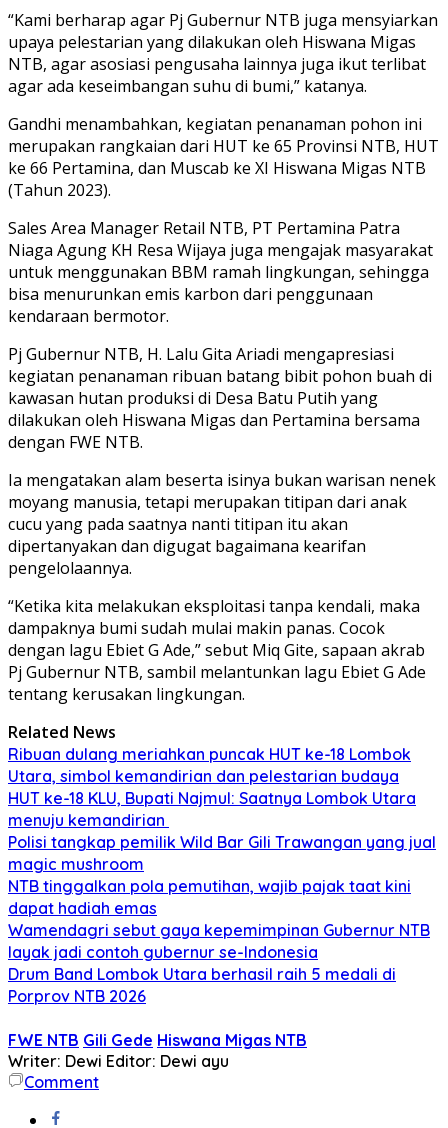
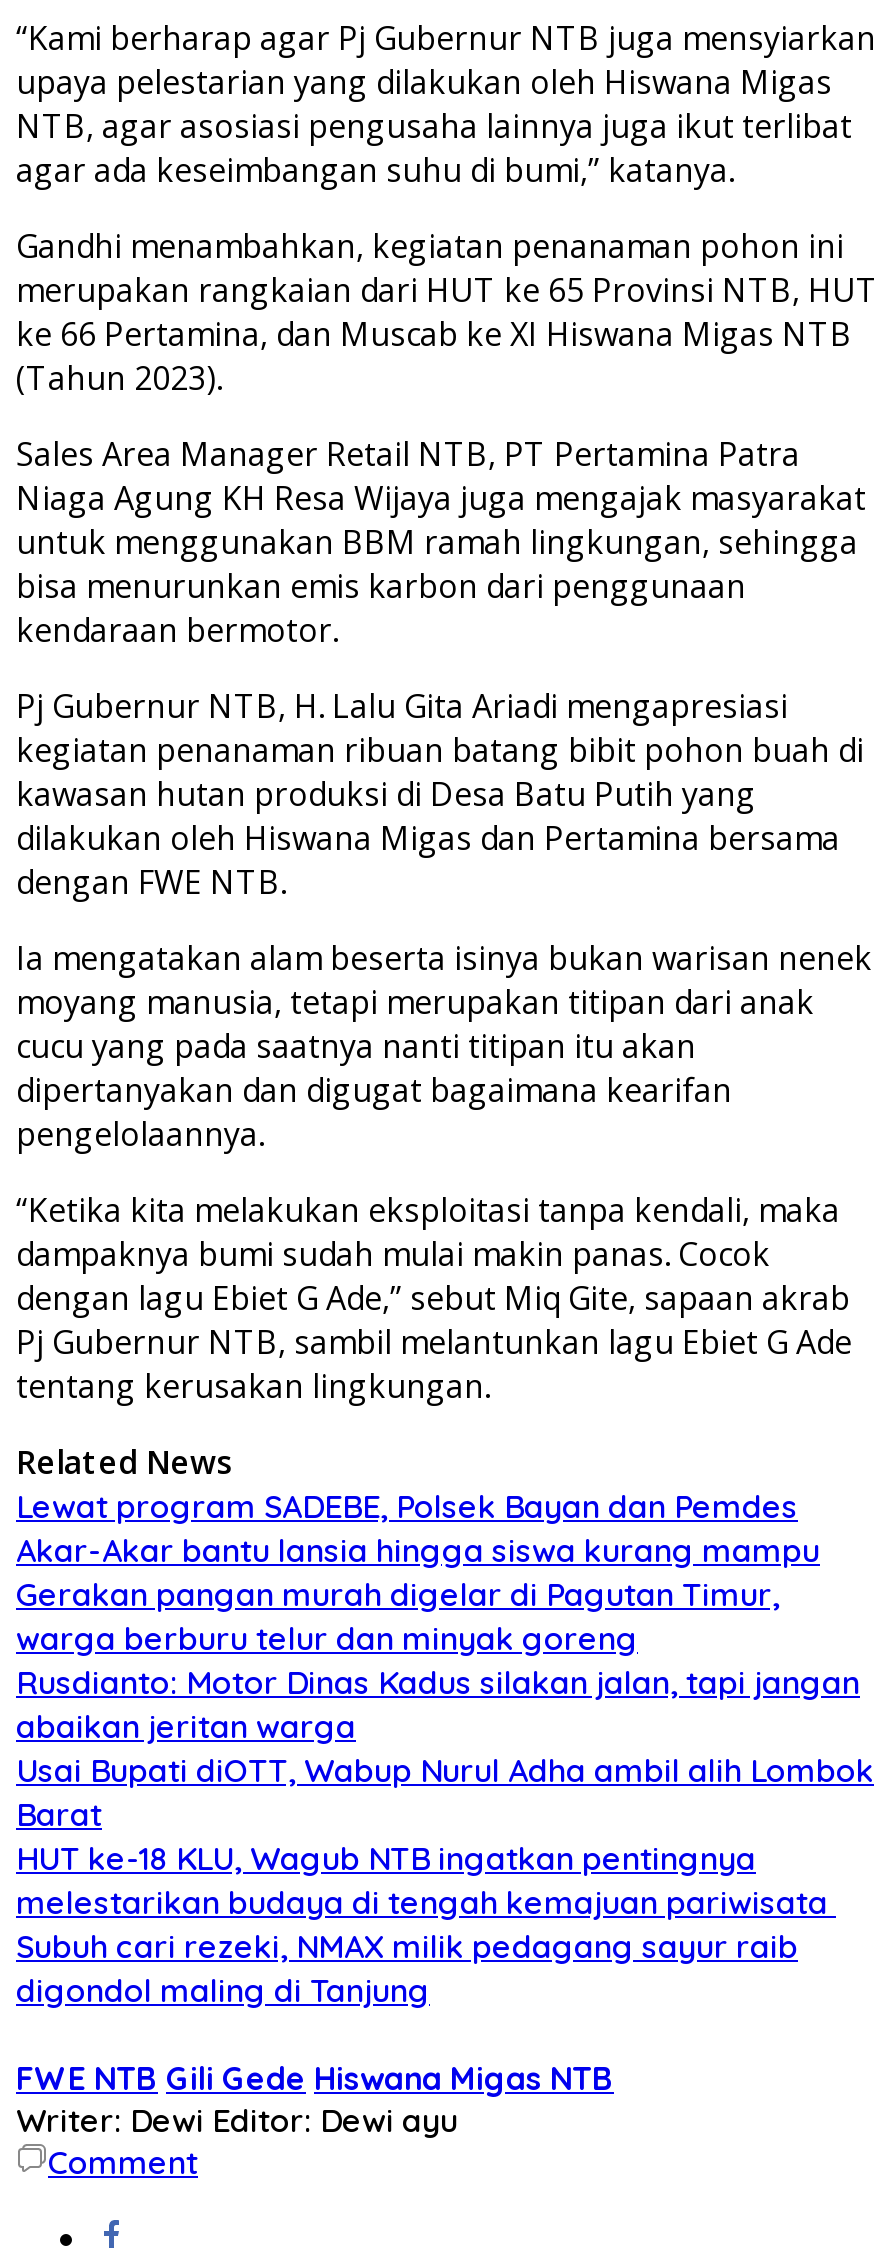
[8,744,436,1006] Ribuan dulang meriahkan puncak HUT ke-18 Lombok | Utara, simbol kemandirian dan pelestarian budaya | HUT ke-18 KLU, Bupati Najmul: Saatnya Lombok Utara | menuju kemandirian | Polisi tangkap pemilik Wild Bar Gili Trawangan yang jual | magic mushroom | NTB tinggalkan pola pemutihan, wajib pajak taat kini | dapat hadiah emas | Wamendagri sebut gaya kepemimpinan Gubernur NTB | layak jadi contoh gubernur se-Indonesia | Drum Band Lombok Utara berhasil raih 5 medali di | Porprov NTB 2026 -> [16,1486,874,2010] Lewat program SADEBE, Polsek Bayan dan Pemdes | Akar-Akar bantu lansia hingga siswa kurang mampu | Gerakan pangan murah digelar di Pagutan Timur, | warga berburu telur dan minyak goreng | Rusdianto: Motor Dinas Kadus silakan jalan, tapi jangan | abaikan jeritan warga | Usai Bupati diOTT, Wabup Nurul Adha ambil alih Lombok | Barat | HUT ke-18 KLU, Wagub NTB ingatkan pentingnya | melestarikan budaya di tengah kemajuan pariwisata | Subuh cari rezeki, NMAX milik pedagang sayur raib | digondol maling di Tanjung

